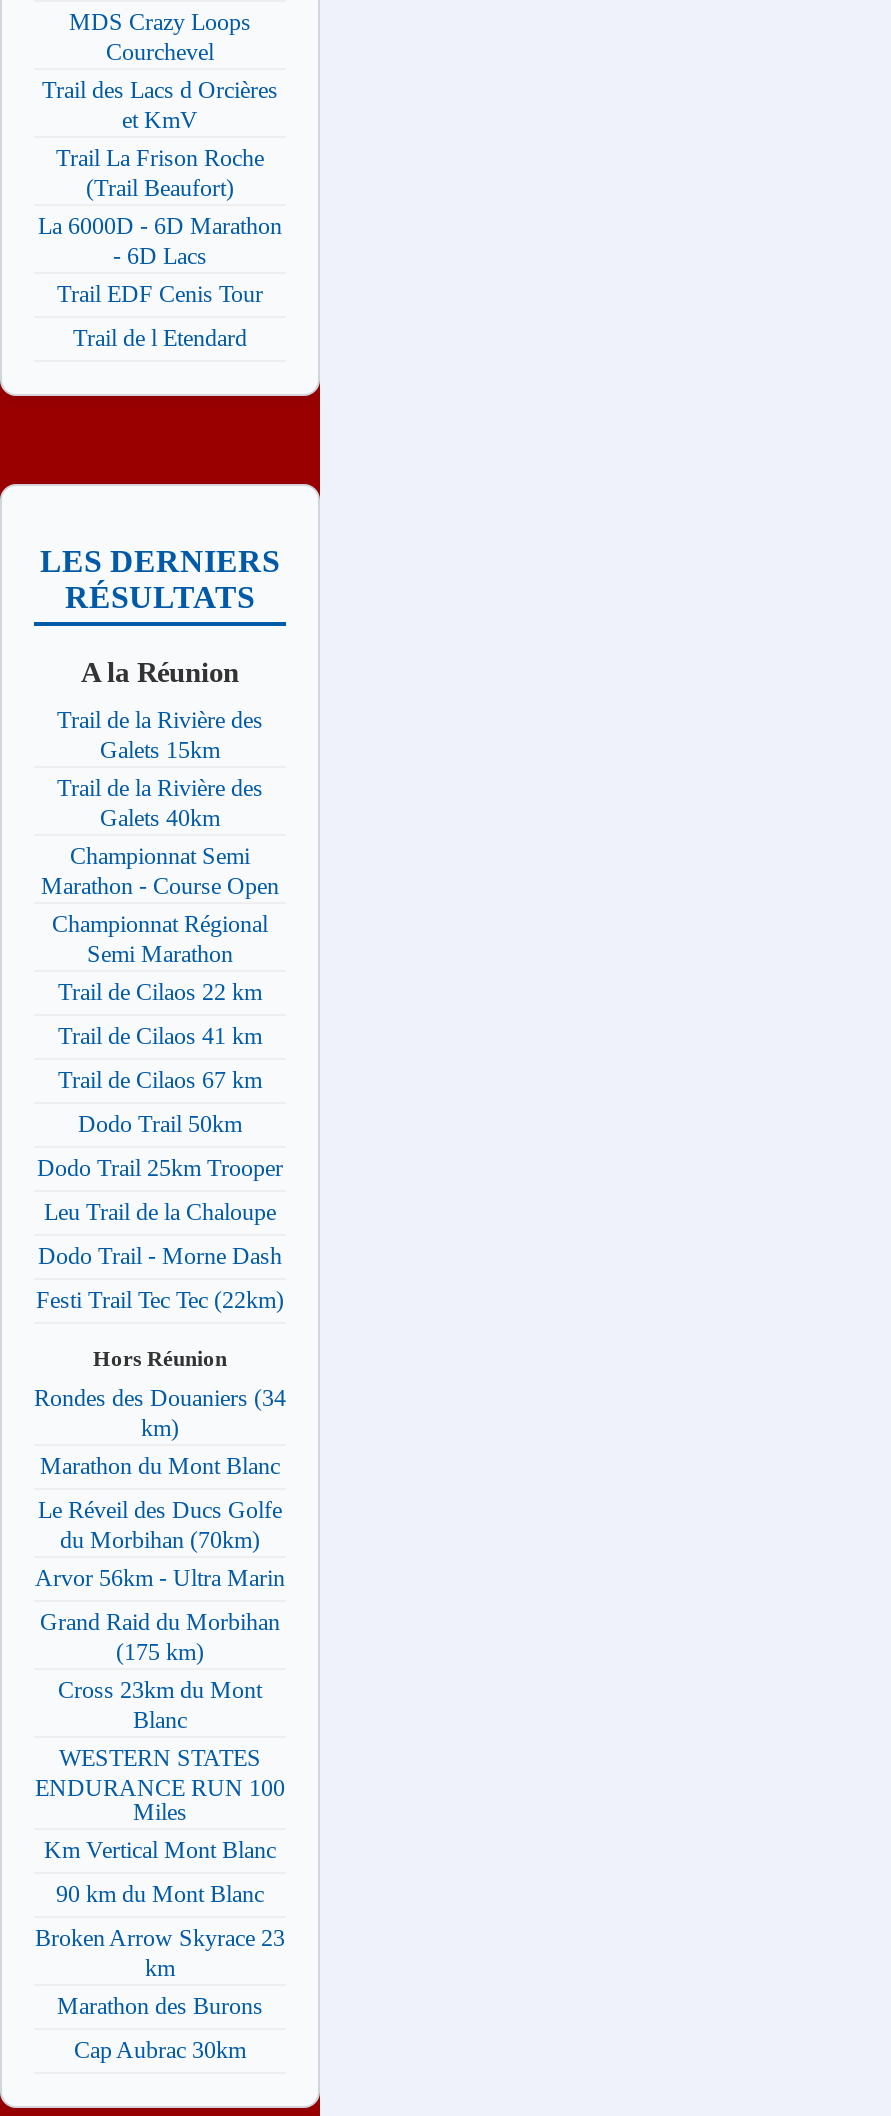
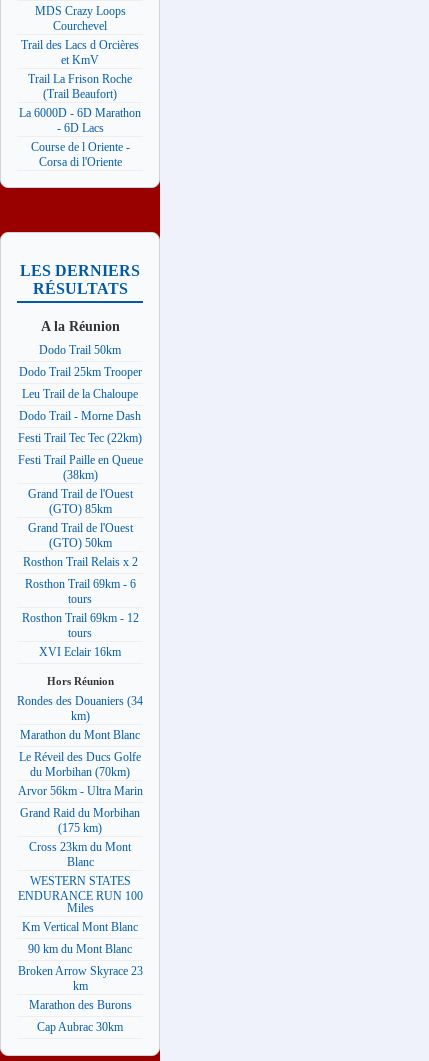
[57,281,263,353] Trail EDF Cenis Tour | Trail de l Etendard -> [30,140,129,167] Course de l Oriente - | Corsa di l'Oriente
[41,707,279,1095] Trail de la Rivière des | Galets 15km | Trail de la Rivière des | Galets 40km | Championnat Semi | Marathon - Course Open | Championnat Régional | Semi Marathon | Trail de Cilaos 22 km | Trail de Cilaos 41 km | Trail de Cilaos 67 km -> none
moved [36,1111,284,1315] -> [18,343,142,445]: Dodo Trail 50km | Dodo Trail 25km Trooper | Leu Trail de la Chaloupe | Dodo Trail - Morne Dash | Festi Trail Tec Tec (22km)
none -> [17,453,142,659] Festi Trail Paille en Queue | (38km) | Grand Trail de l'Ouest | (GTO) 85km | Grand Trail de l'Ouest | (GTO) 50km | Rosthon Trail Relais x 2 | Rosthon Trail 69km - 6 | tours | Rosthon Trail 69km - 12 | tours | XVI Eclair 16km

